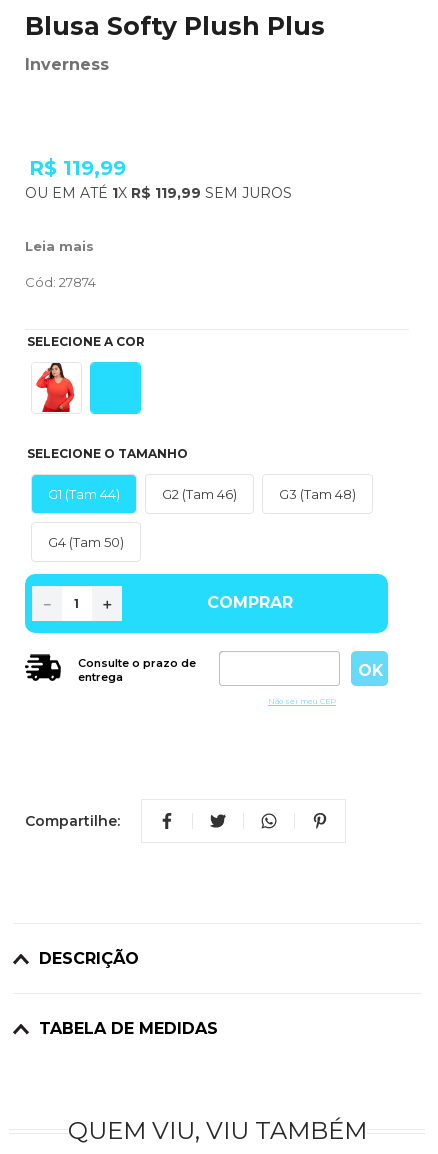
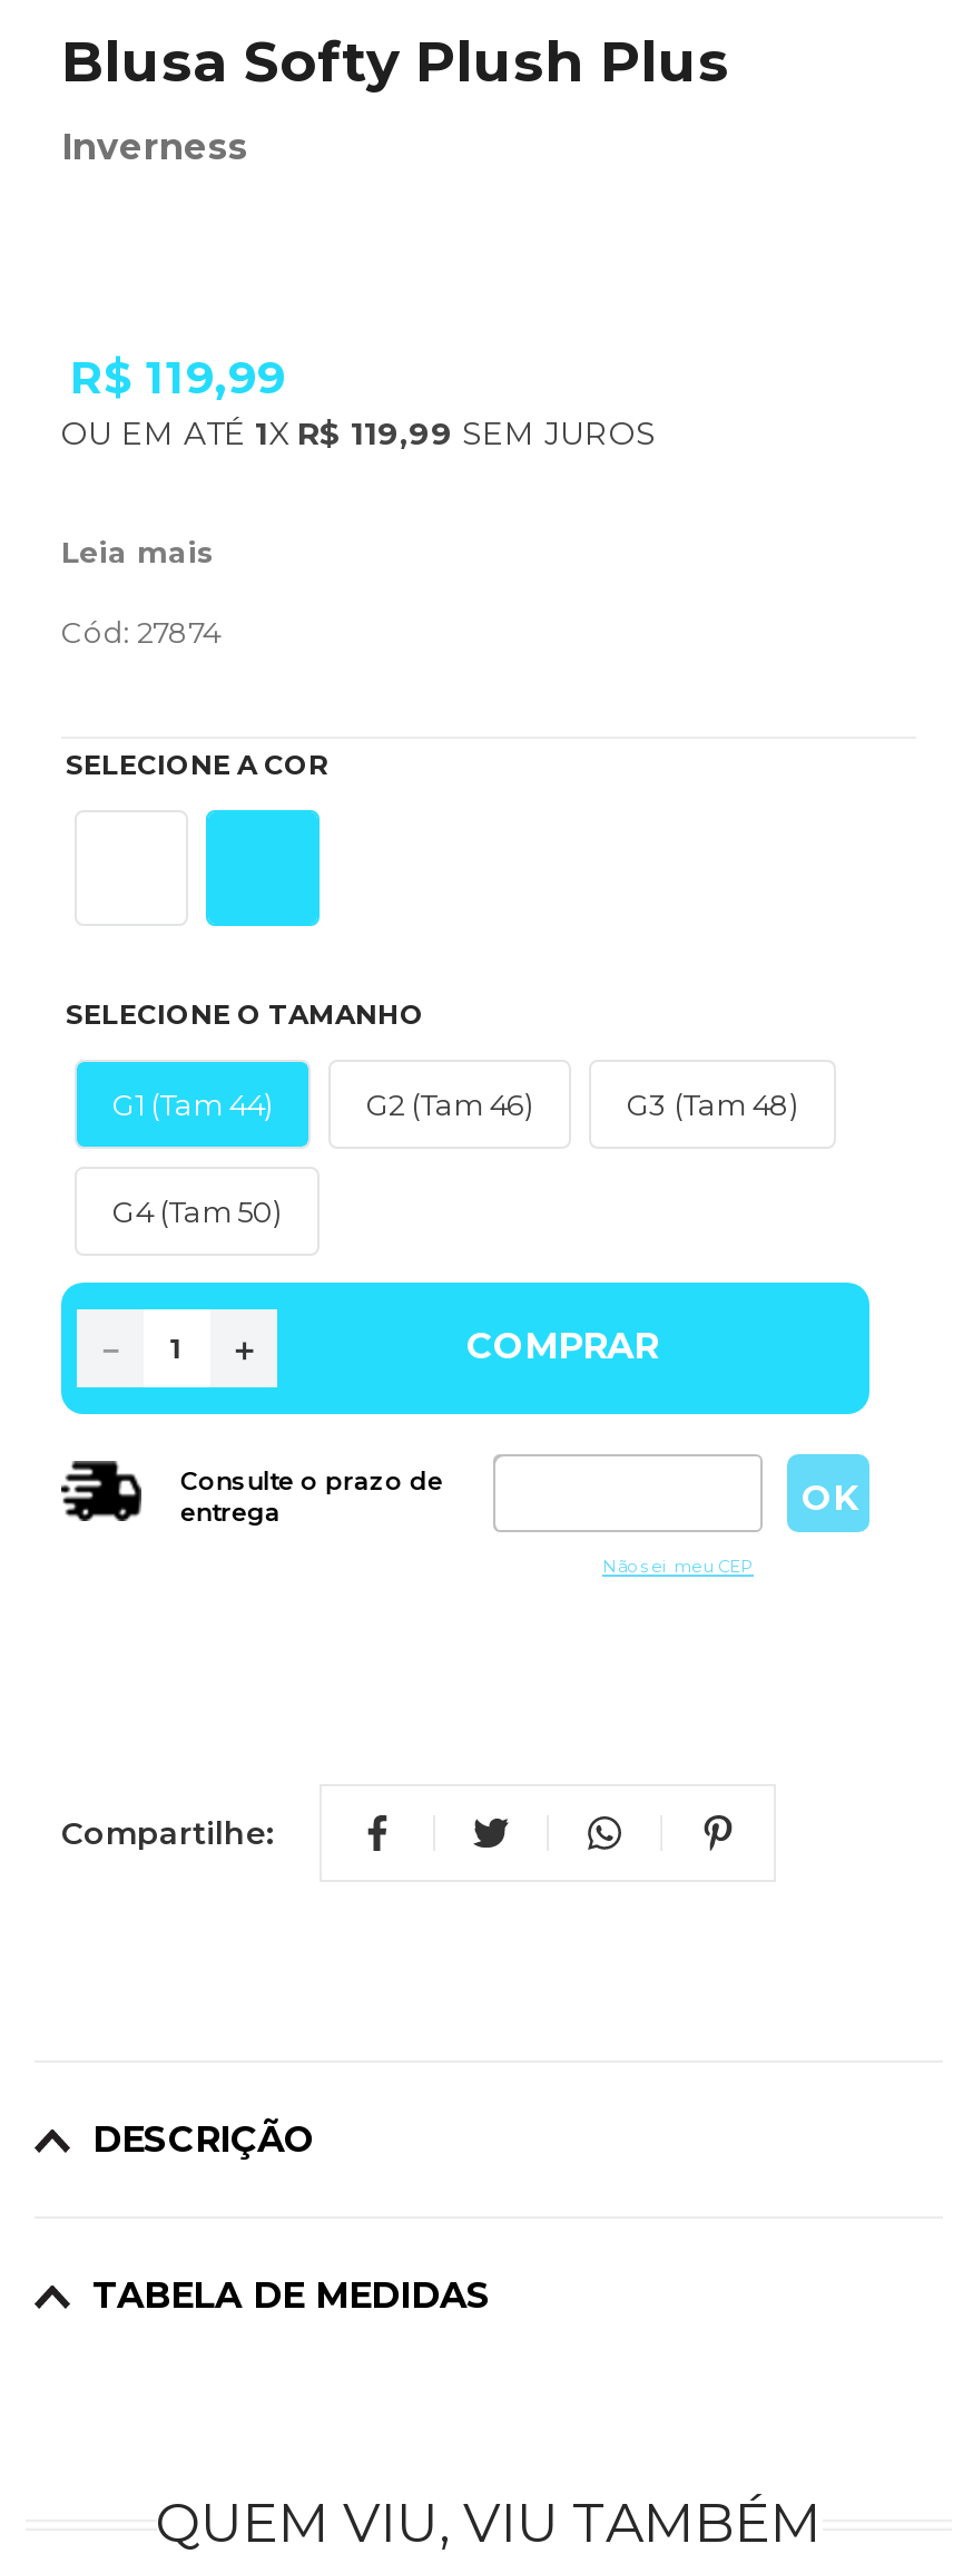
[35,362,75,413] [image] -> none

